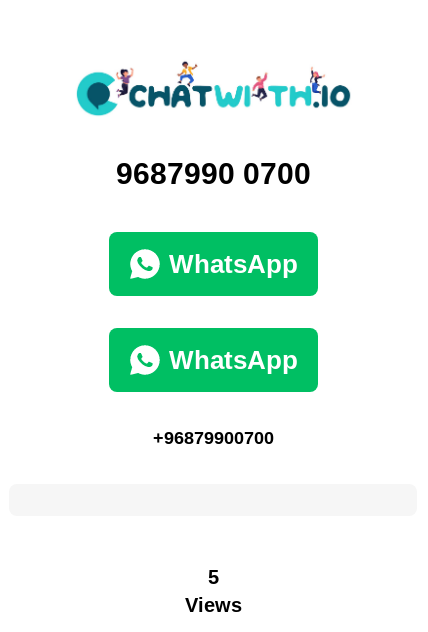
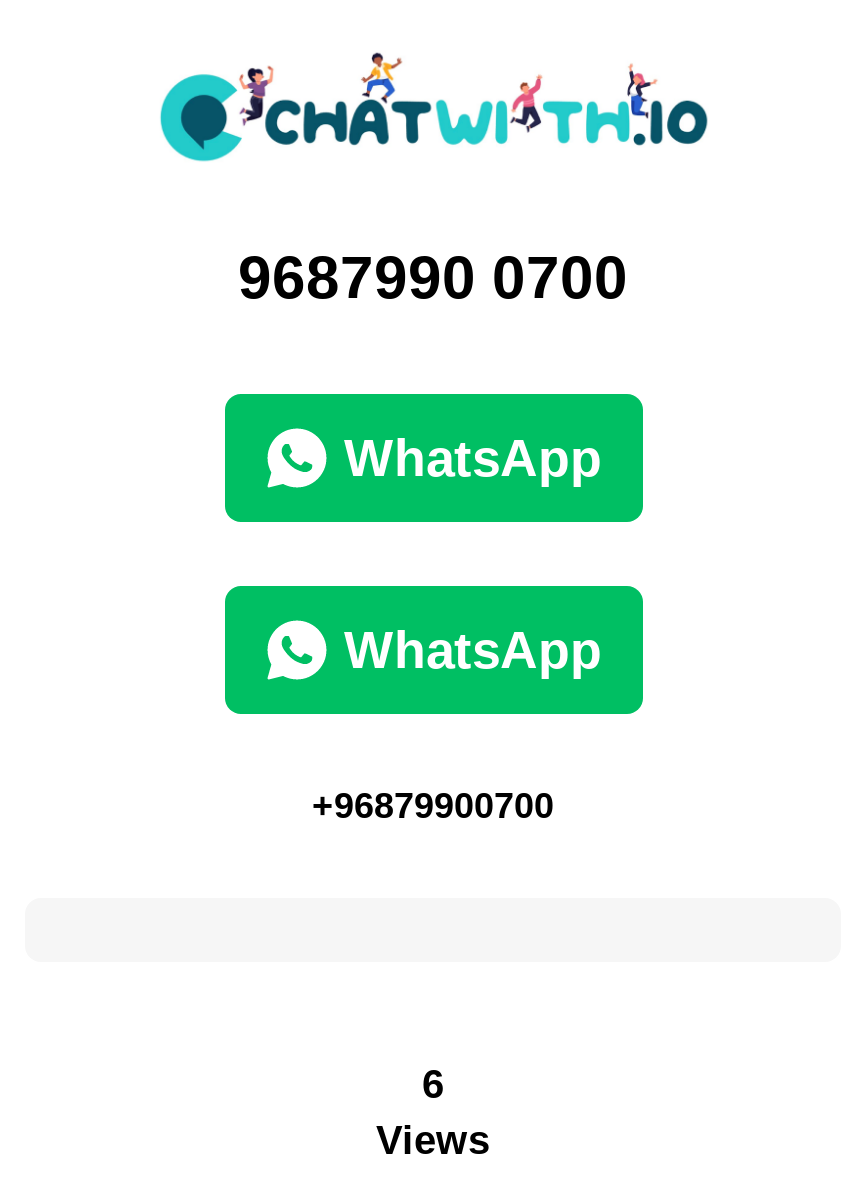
[207,566,218,588] 5 -> [422,1062,444,1106] 6

